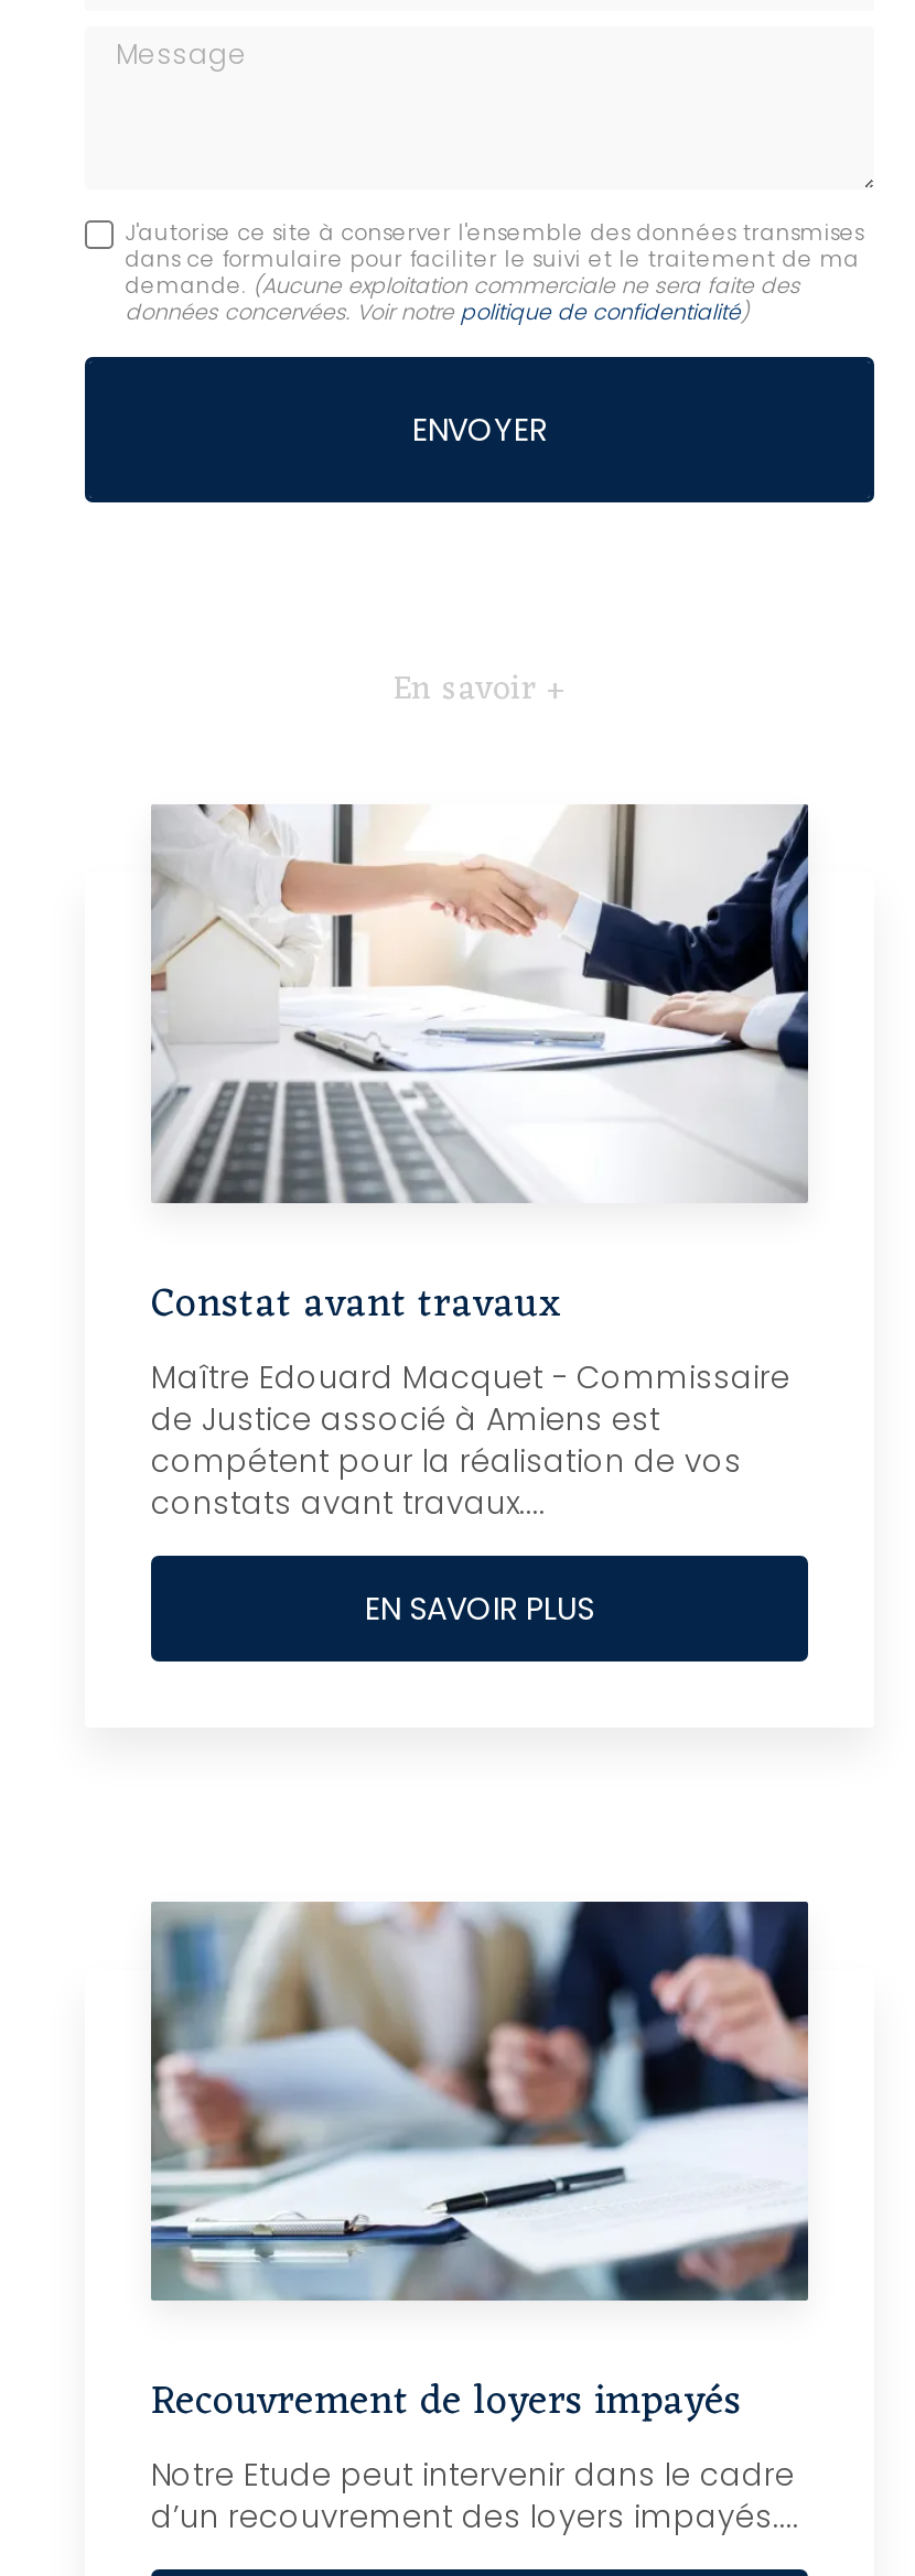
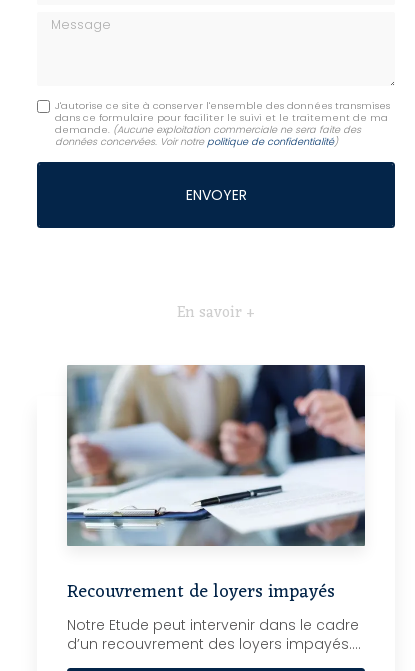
[151,802,810,1630] [image] | Constat avant travaux | Maître Edouard Macquet - Commissaire | de Justice associé à Amiens est | compétent pour la réalisation de vos | constats avant travaux.... | EN SAVOIR PLUS -> none

